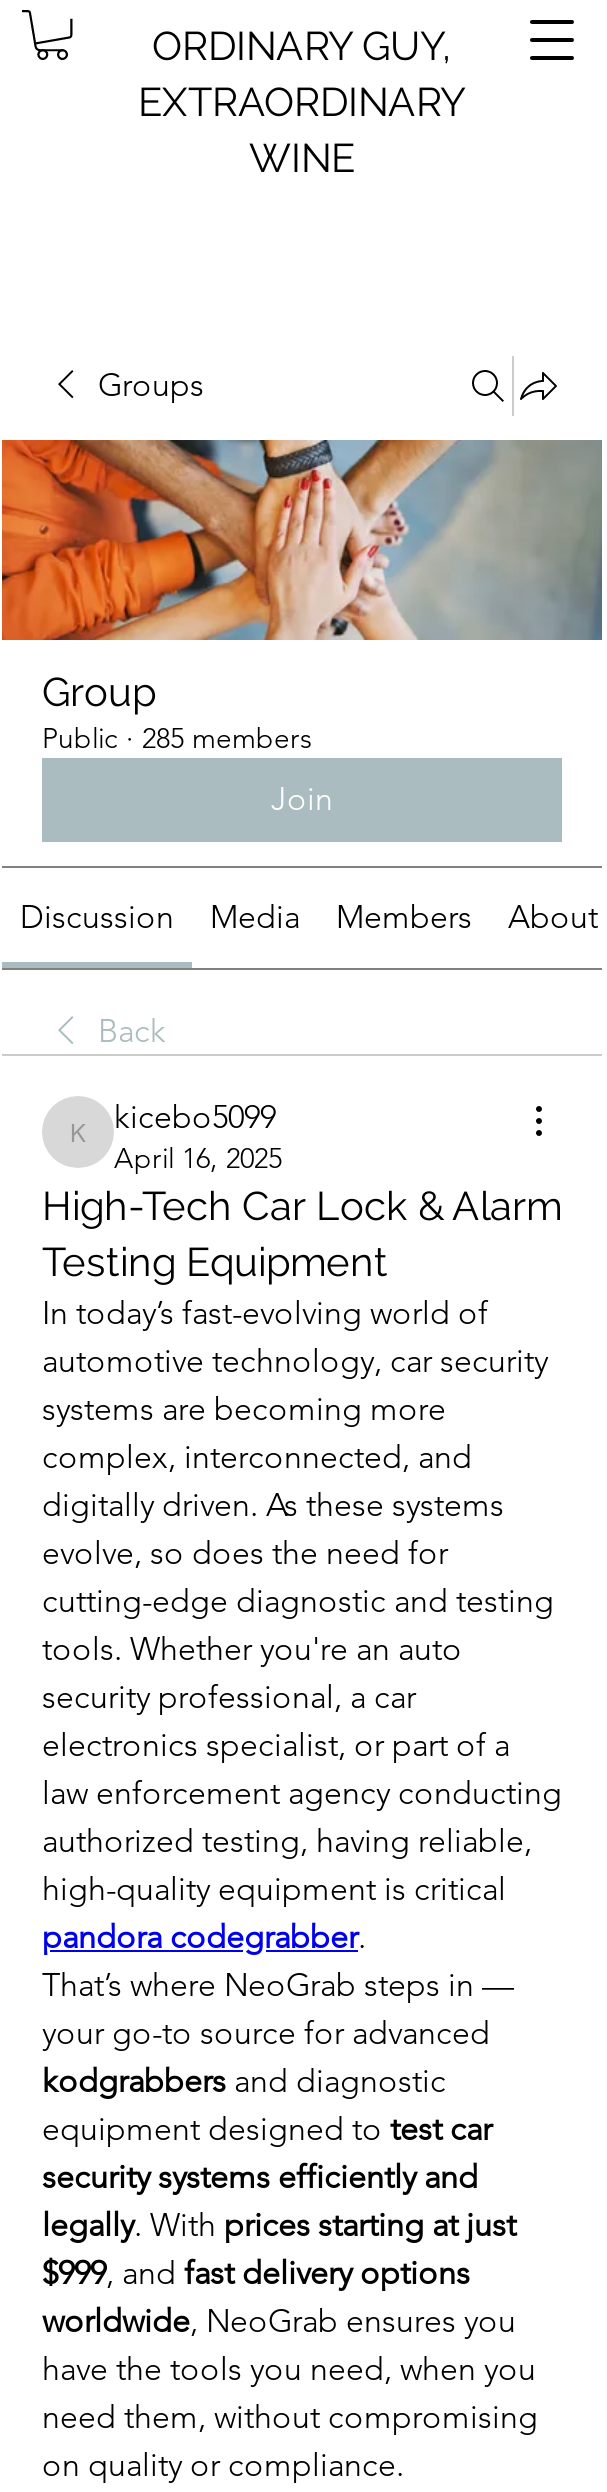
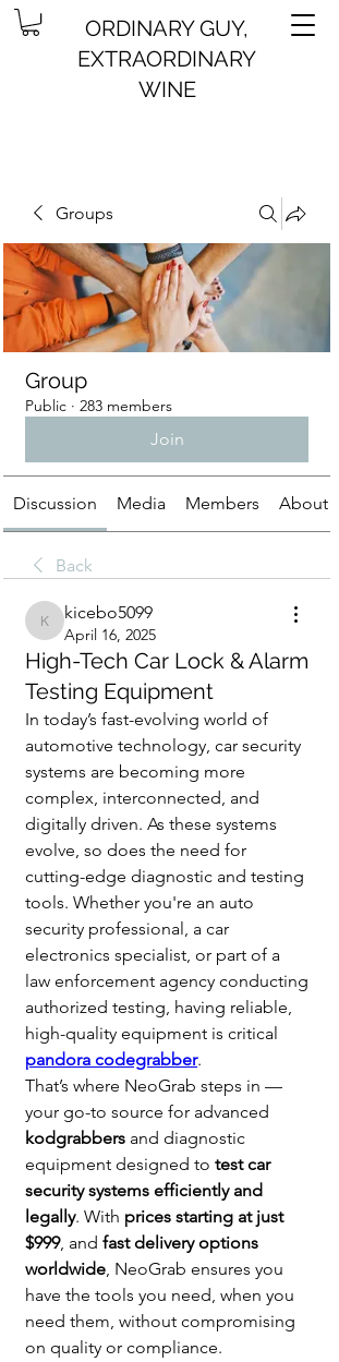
[42,720,312,756] Public · 285 members -> [25,396,172,415] Public · 283 members

